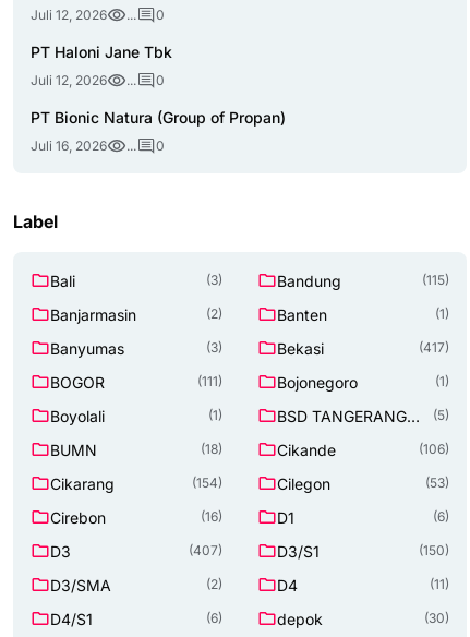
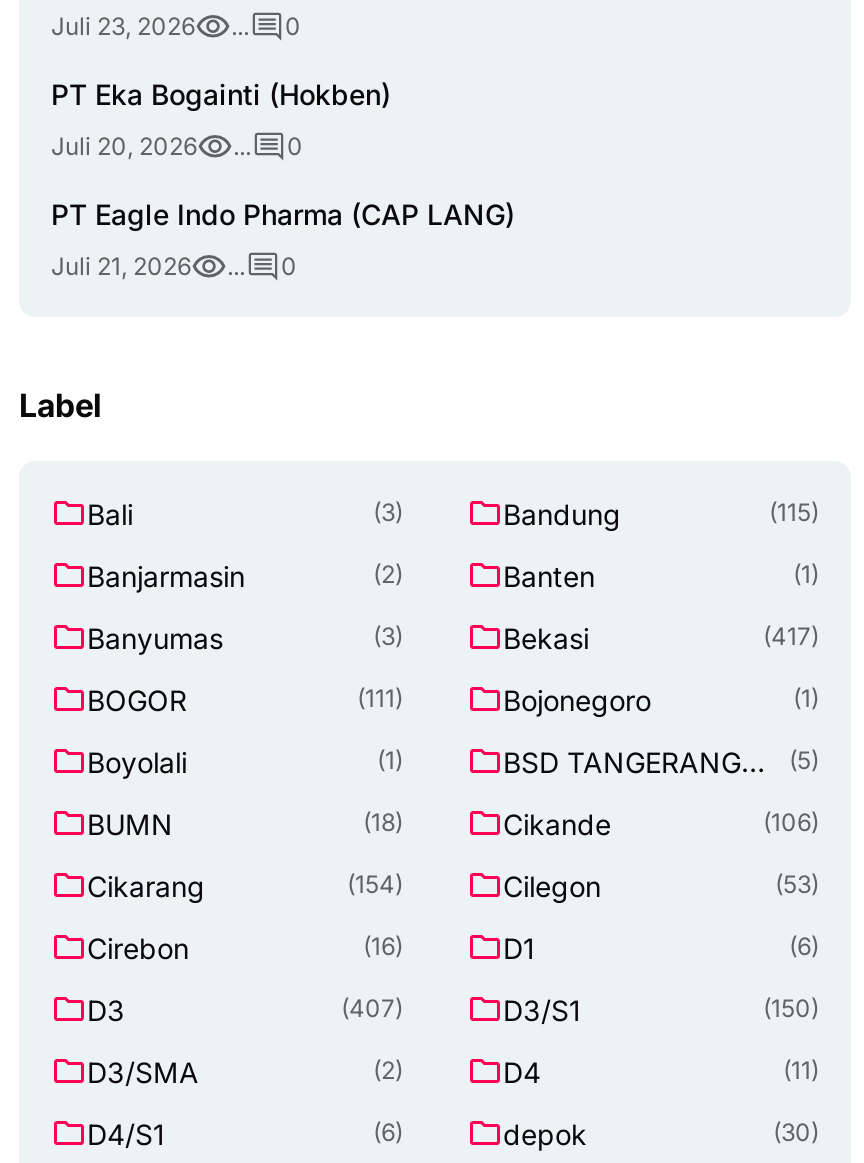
[31,6,107,23] Juli 12, 2026 -> [51,10,195,40] Juli 23, 2026
[31,42,172,61] PT Haloni Jane Tbk -> [51,76,391,110] PT Eka Bogainti (Hokben)
[31,72,107,88] Juli 12, 2026 -> [51,130,197,160] Juli 20, 2026
[31,108,286,126] PT Bionic Natura (Group of Propan) -> [51,196,515,230] PT Eagle Indo Pharma (CAP LANG)
[31,137,107,153] Juli 16, 2026 -> [51,250,191,280] Juli 21, 2026

